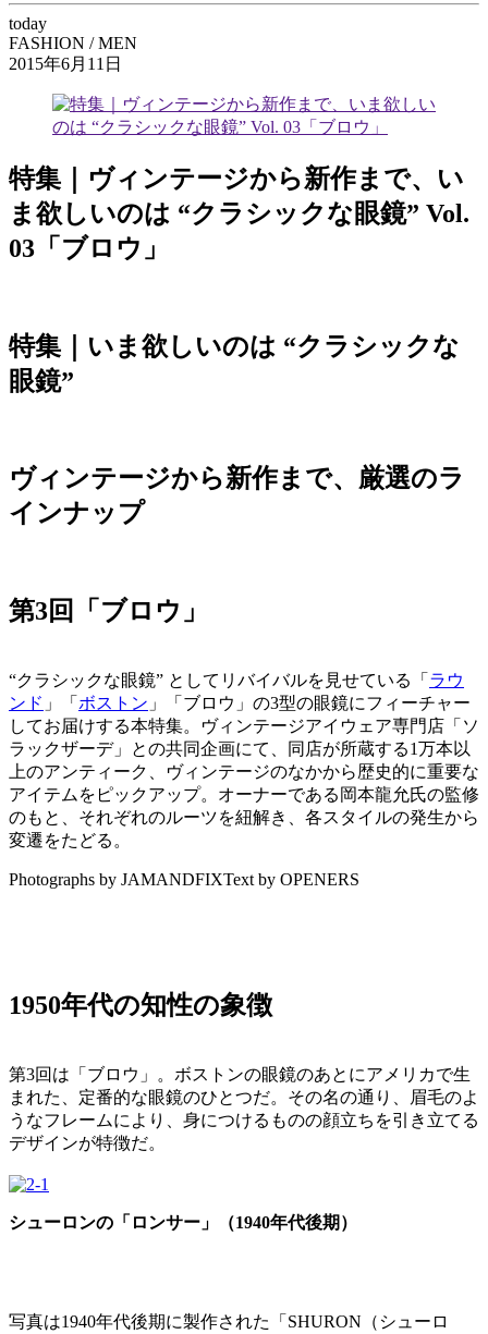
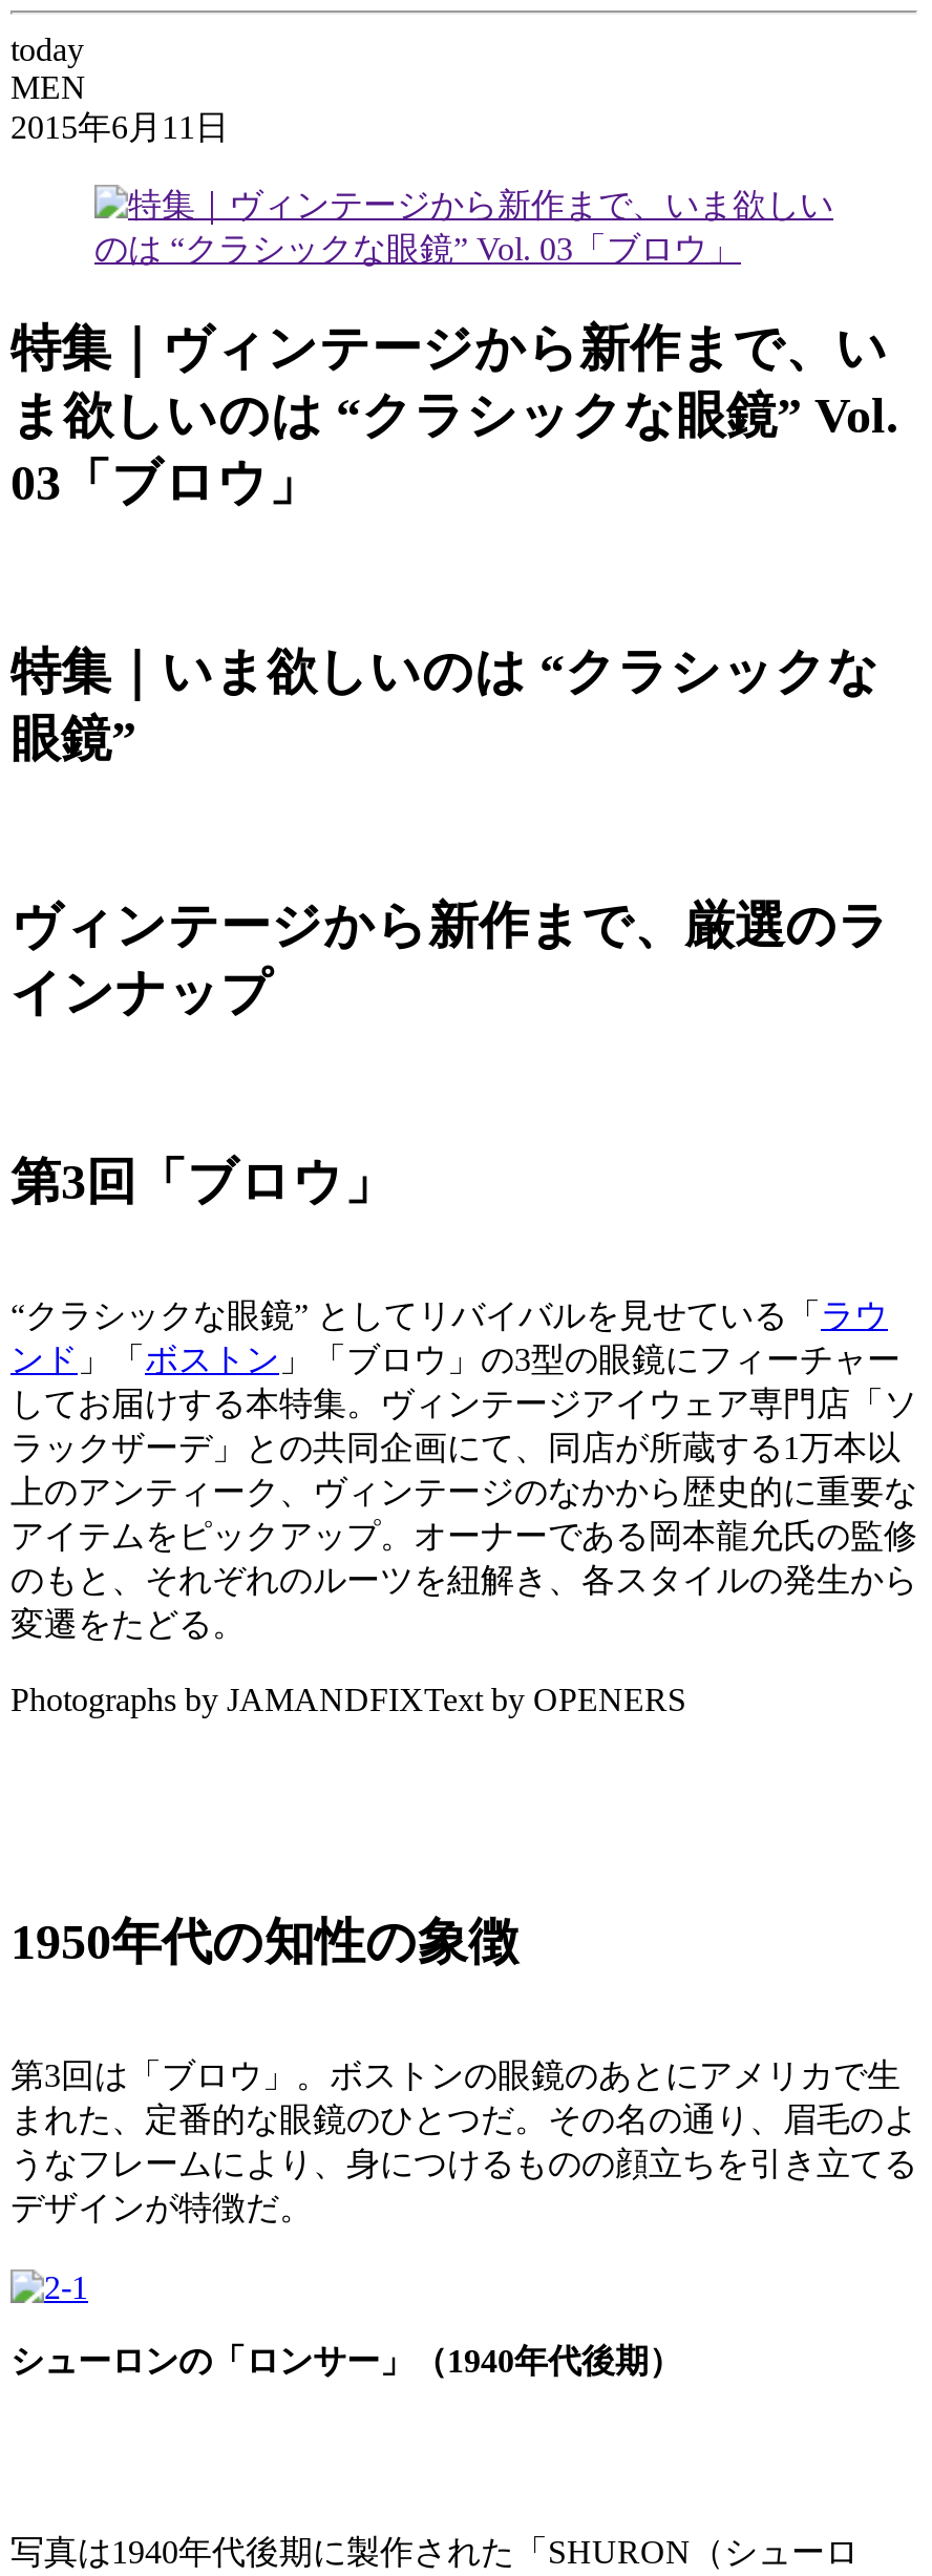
[9,34,137,52] FASHION / MEN -> [10,69,86,105] MEN

